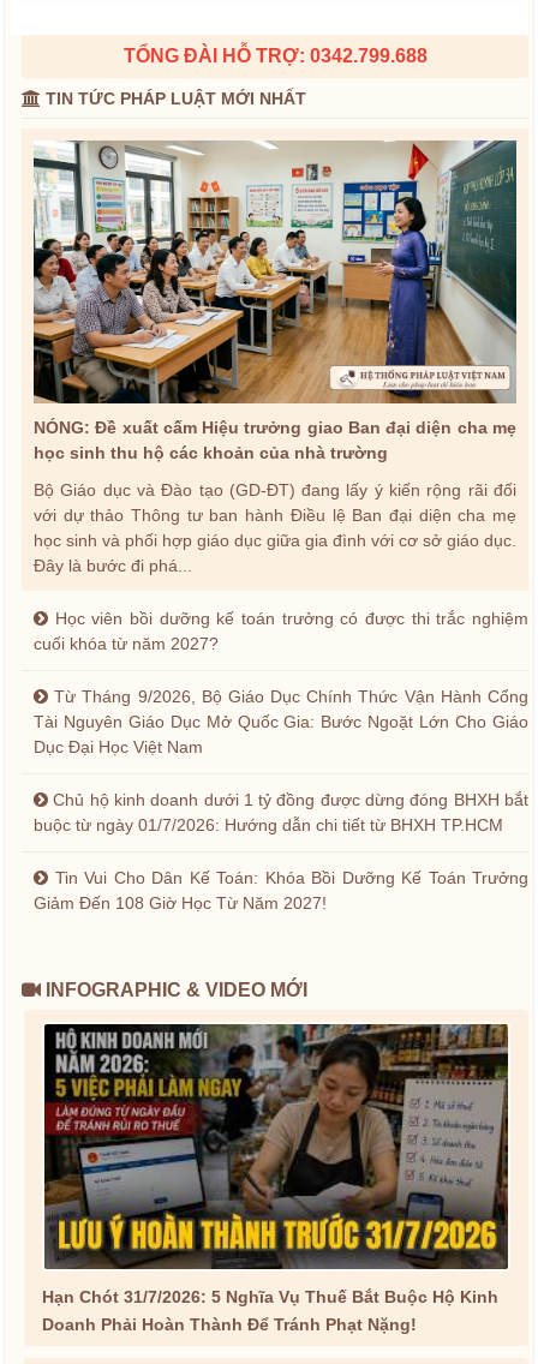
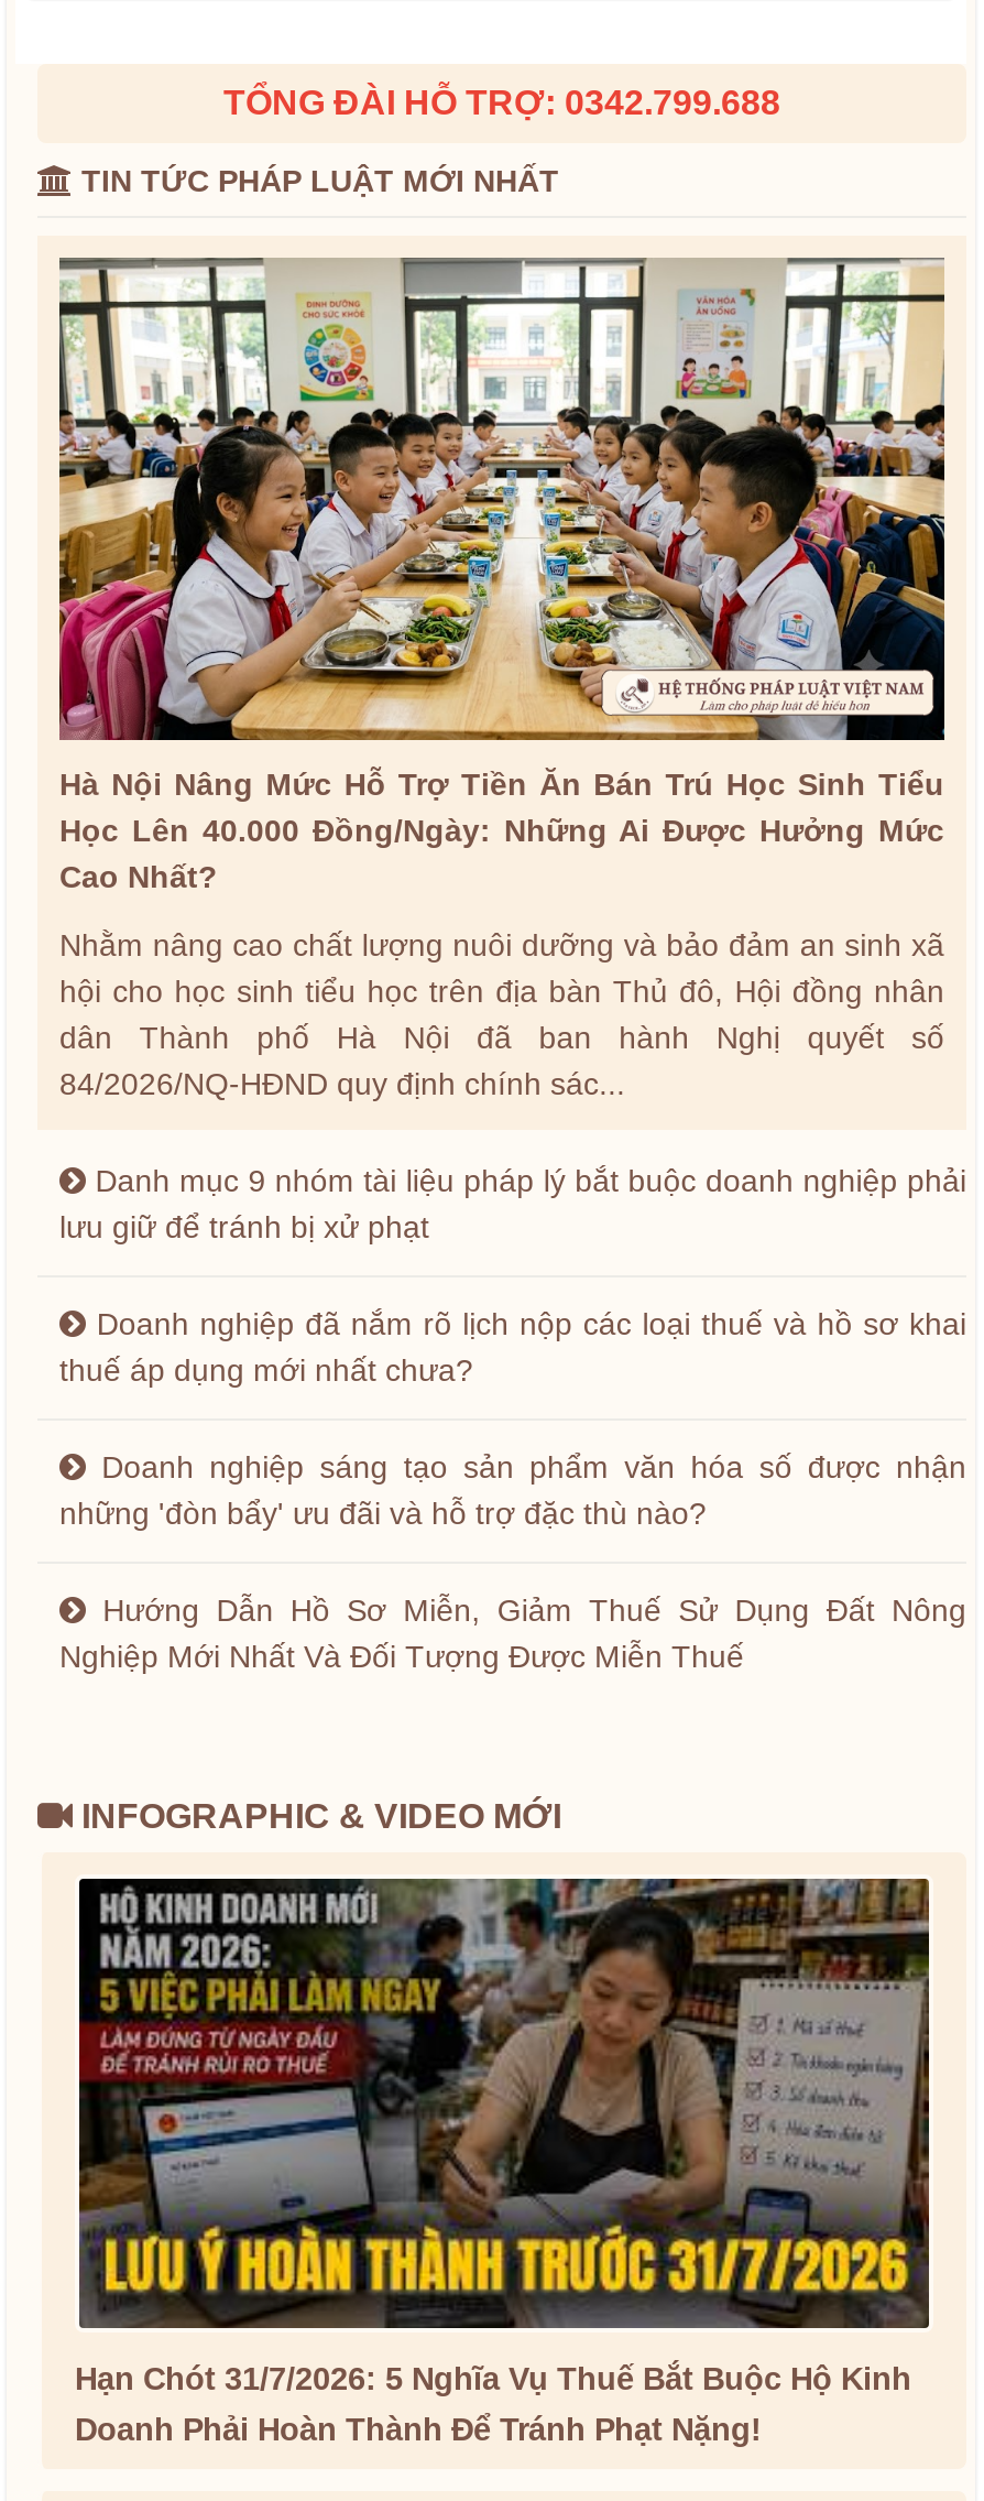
[32,140,518,463] [image] | NÓNG: Đề xuất cấm Hiệu trưởng giao Ban đại diện cha mẹ | học sinh thu hộ các khoản của nhà trường -> [57,255,947,895] [image] | Hà Nội Nâng Mức Hỗ Trợ Tiền Ăn Bán Trú Học Sinh Tiểu | Học Lên 40.000 Đồng/Ngày: Những Ai Được Hưởng Mức | Cao Nhất?
[34,481,516,576] Bộ Giáo dục và Đào tạo (GD-ĐT) đang lấy ý kiến rộng rãi đối | với dự thảo Thông tư ban hành Điều lệ Ban đại diện cha mẹ | học sinh và phối hợp giáo dục giữa gia đình với cơ sở giáo dục. | Đây là bước đi phá... -> [59,928,944,1102] Nhằm nâng cao chất lượng nuôi dưỡng và bảo đảm an sinh xã | hội cho học sinh tiểu học trên địa bàn Thủ đô, Hội đồng nhân | dân Thành phố Hà Nội đã ban hành Nghị quyết số | 84/2026/NQ-HĐND quy định chính sác...
[34,609,528,654] Học viên bồi dưỡng kế toán trưởng có được thi trắc nghiệm | cuối khóa từ năm 2027? -> [59,1164,966,1245] Danh mục 9 nhóm tài liệu pháp lý bắt buộc doanh nghiệp phải | lưu giữ để tránh bị xử phạt
[34,687,528,757] Từ Tháng 9/2026, Bộ Giáo Dục Chính Thức Vận Hành Cổng | Tài Nguyên Giáo Dục Mở Quốc Gia: Bước Ngoặt Lớn Cho Giáo | Dục Đại Học Việt Nam -> [59,1307,966,1388] Doanh nghiệp đã nắm rõ lịch nộp các loại thuế và hồ sơ khai | thuế áp dụng mới nhất chưa?
[34,791,528,835] Chủ hộ kinh doanh dưới 1 tỷ đồng được dừng đóng BHXH bắt | buộc từ ngày 01/7/2026: Hướng dẫn chi tiết từ BHXH TP.HCM -> [59,1450,966,1532] Doanh nghiệp sáng tạo sản phẩm văn hóa số được nhận | những 'đòn bẩy' ưu đãi và hỗ trợ đặc thù nào?
[34,869,528,913] Tin Vui Cho Dân Kế Toán: Khóa Bồi Dưỡng Kế Toán Trưởng | Giảm Đến 108 Giờ Học Từ Năm 2027! -> [59,1593,966,1675] Hướng Dẫn Hồ Sơ Miễn, Giảm Thuế Sử Dụng Đất Nông | Nghiệp Mới Nhất Và Đối Tượng Được Miễn Thuế

